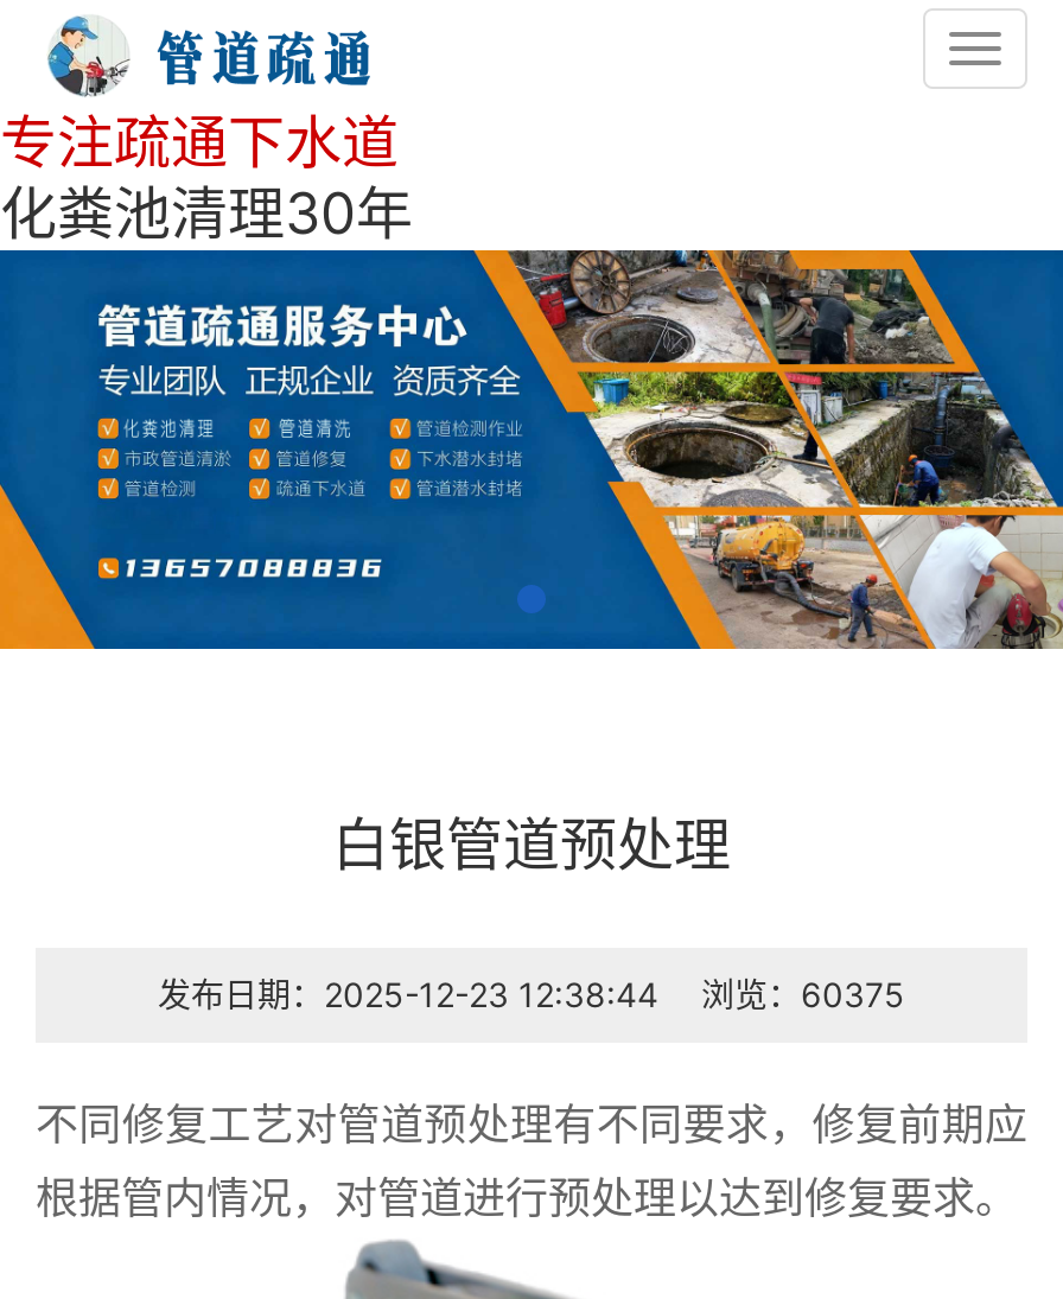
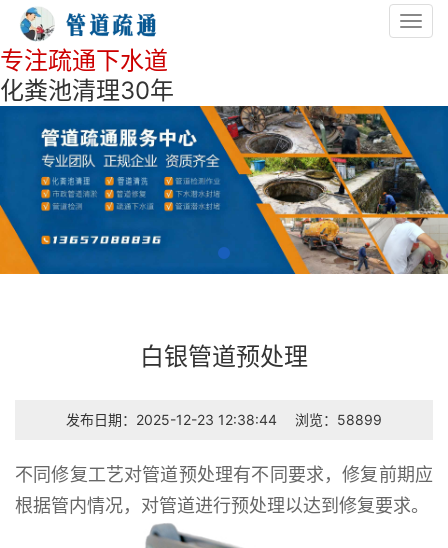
[158,974,905,1014] 发布日期：2025-12-23 12:38:44 浏览：60375 -> [66,411,382,428] 发布日期：2025-12-23 12:38:44 浏览：58899

